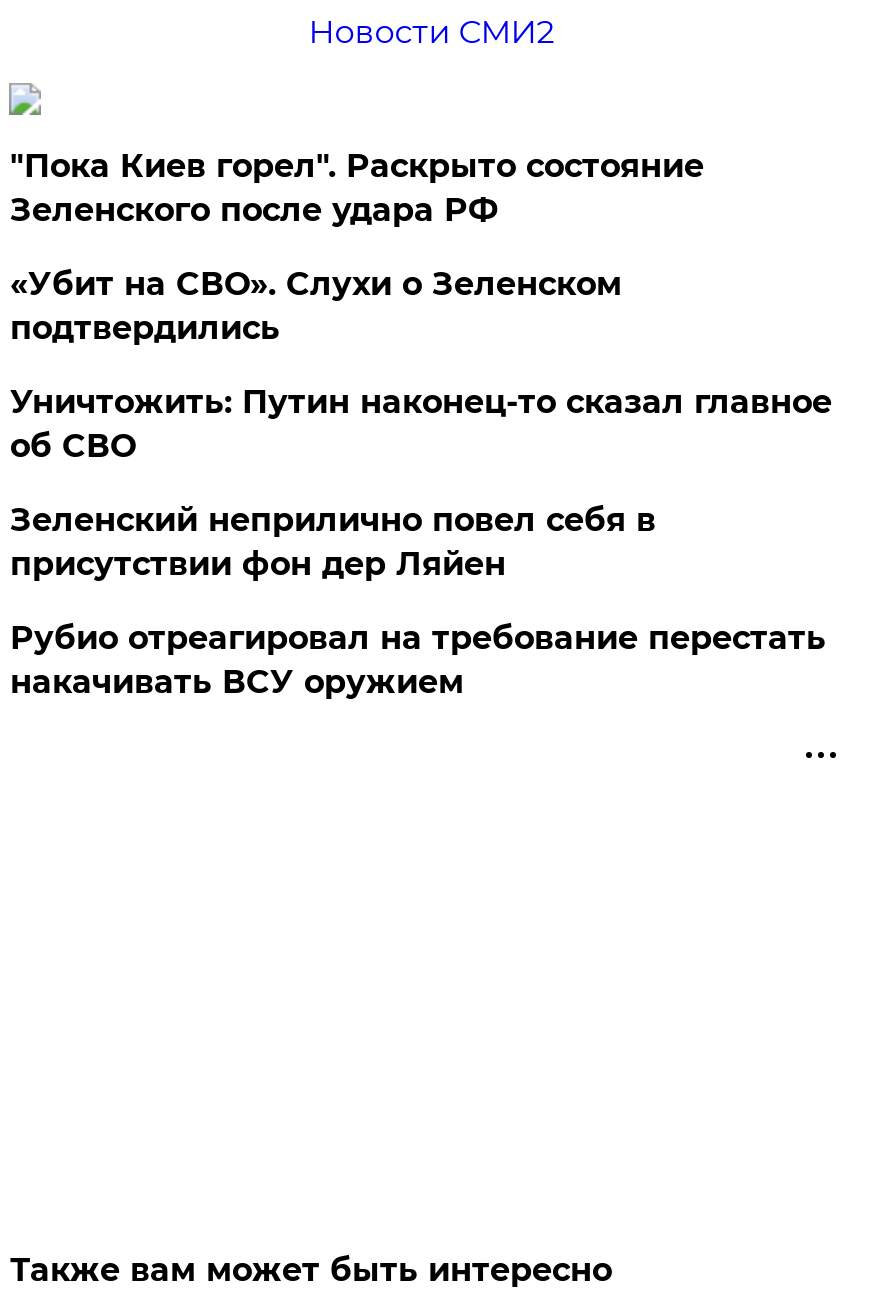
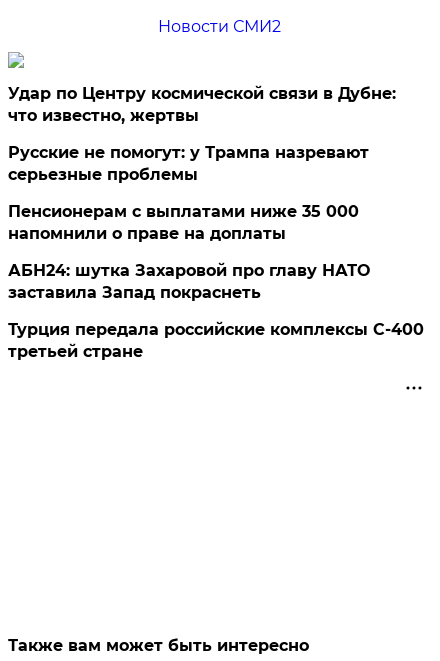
[10,147,704,229] "Пока Киев горел". Раскрыто состояние | Зеленского после удара РФ -> [8,84,396,125] Удар по Центру космической связи в Дубне: | что известно, жертвы
[10,265,622,347] «Убит на СВО». Слухи о Зеленском | подтвердились -> [8,143,369,184] Русские не помогут: у Трампа назревают | серьезные проблемы
[10,383,832,465] Уничтожить: Путин наконец-то сказал главное | об СВО -> [8,202,359,243] Пенсионерам с выплатами ниже 35 000 | напомнили о праве на доплаты
[10,501,656,583] Зеленский неприлично повел cебя в | присутствии фон дер Ляйен -> [8,261,370,302] АБН24: шутка Захаровой про главу НАТО | заставила Запад покраснеть
[10,619,826,701] Рубио отреагировал на требование перестать | накачивать ВСУ оружием -> [8,320,424,361] Турция передала российские комплексы С-400 | третьей стране

